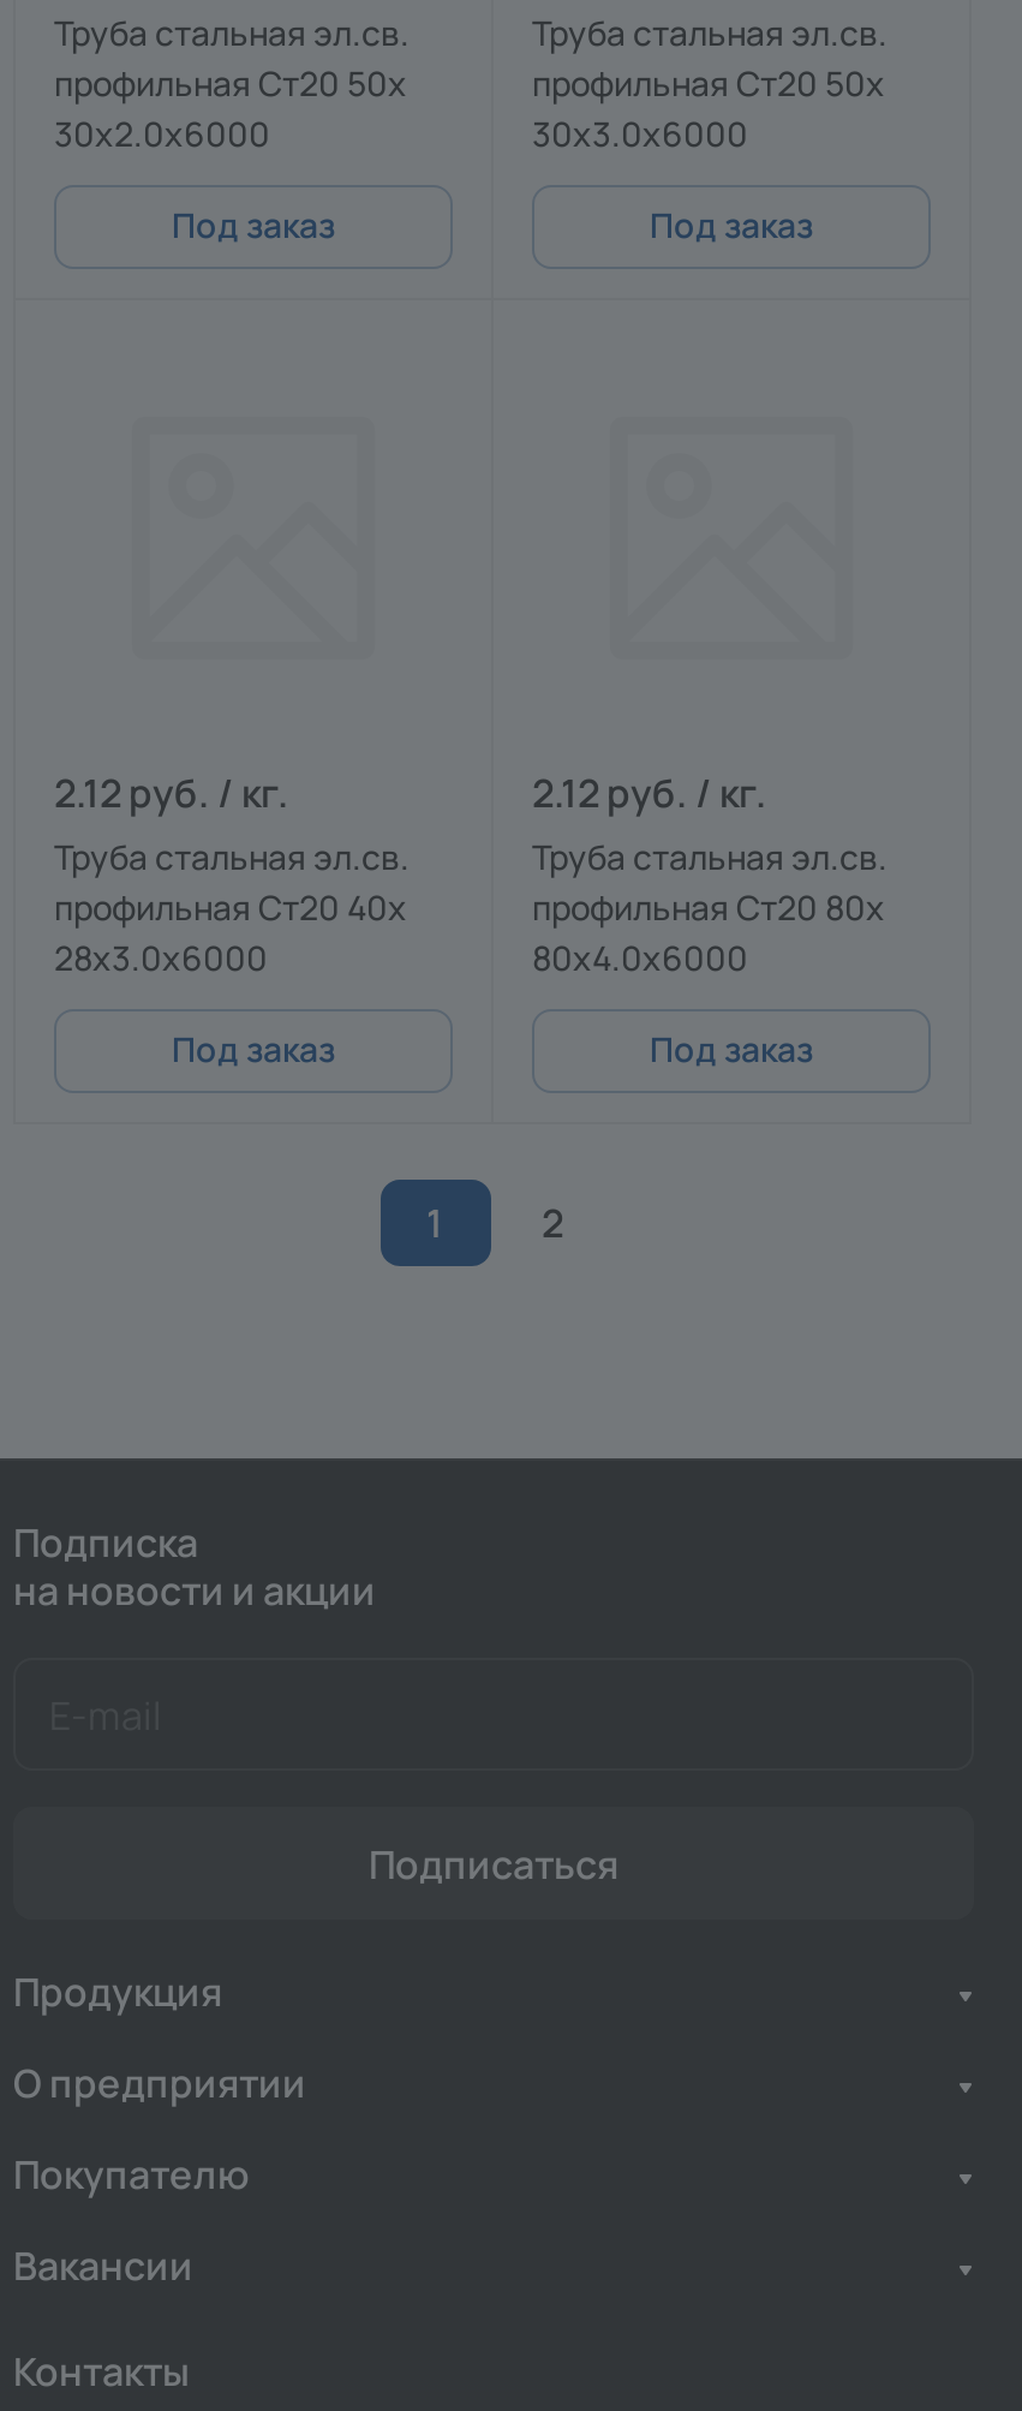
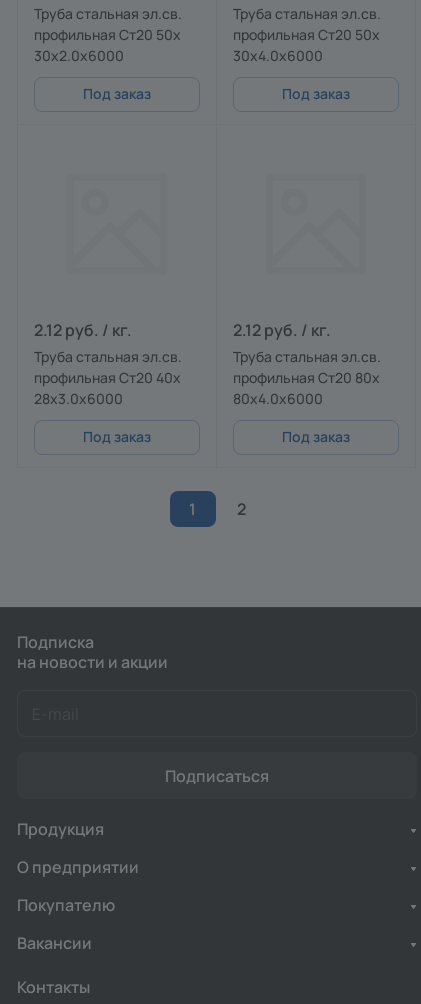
[532,110,748,155] 30х3.0х6000 -> [233,46,323,65] 30х4.0х6000

